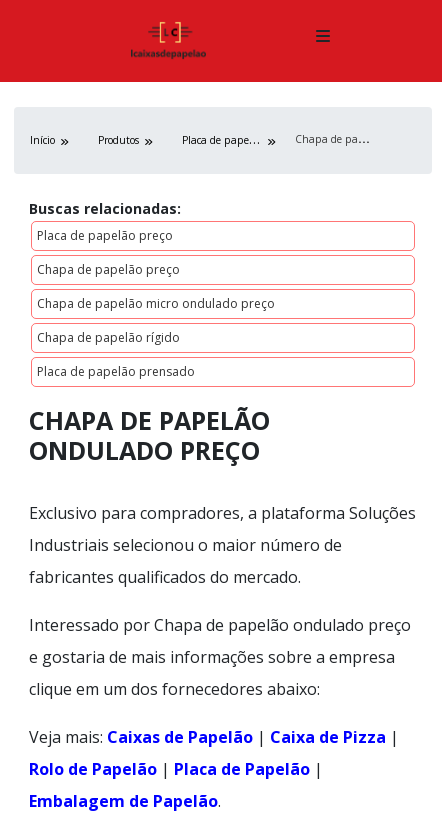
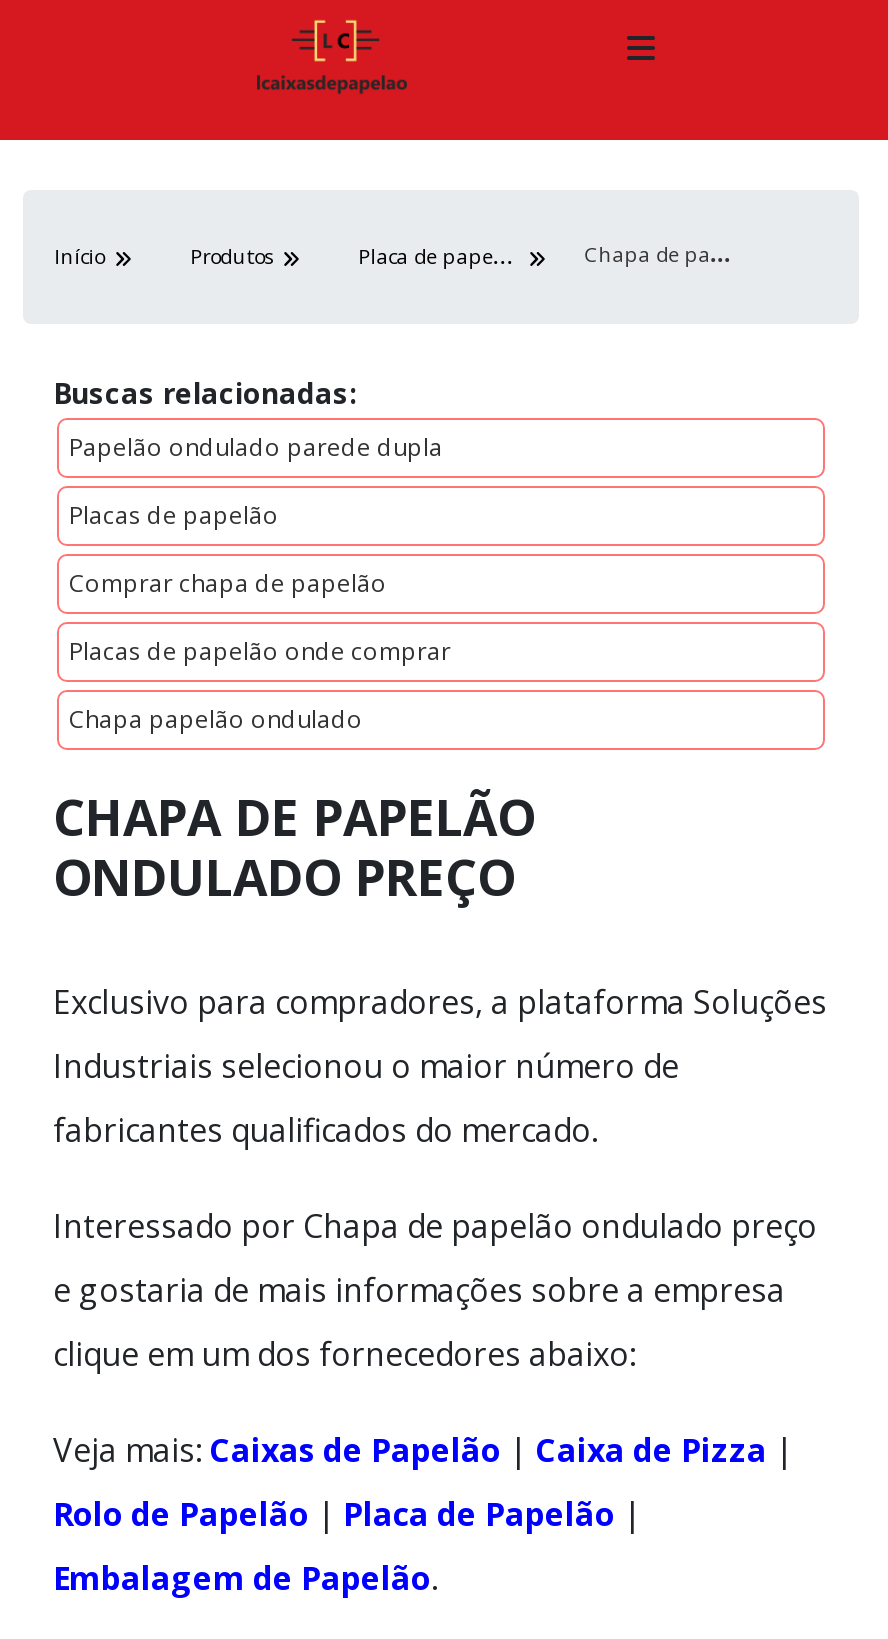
[37,227,173,244] Placa de papelão preço -> [69,430,443,464] Papelão ondulado parede dupla
[37,261,180,278] Chapa de papelão preço -> [69,498,279,532] Placas de papelão
[37,295,275,312] Chapa de papelão micro ondulado preço -> [69,566,387,600] Comprar chapa de papelão
[37,329,180,346] Chapa de papelão rígido -> [69,634,451,668] Placas de papelão onde comprar
[37,363,195,380] Placa de papelão prensado -> [69,702,363,736] Chapa papelão ondulado

